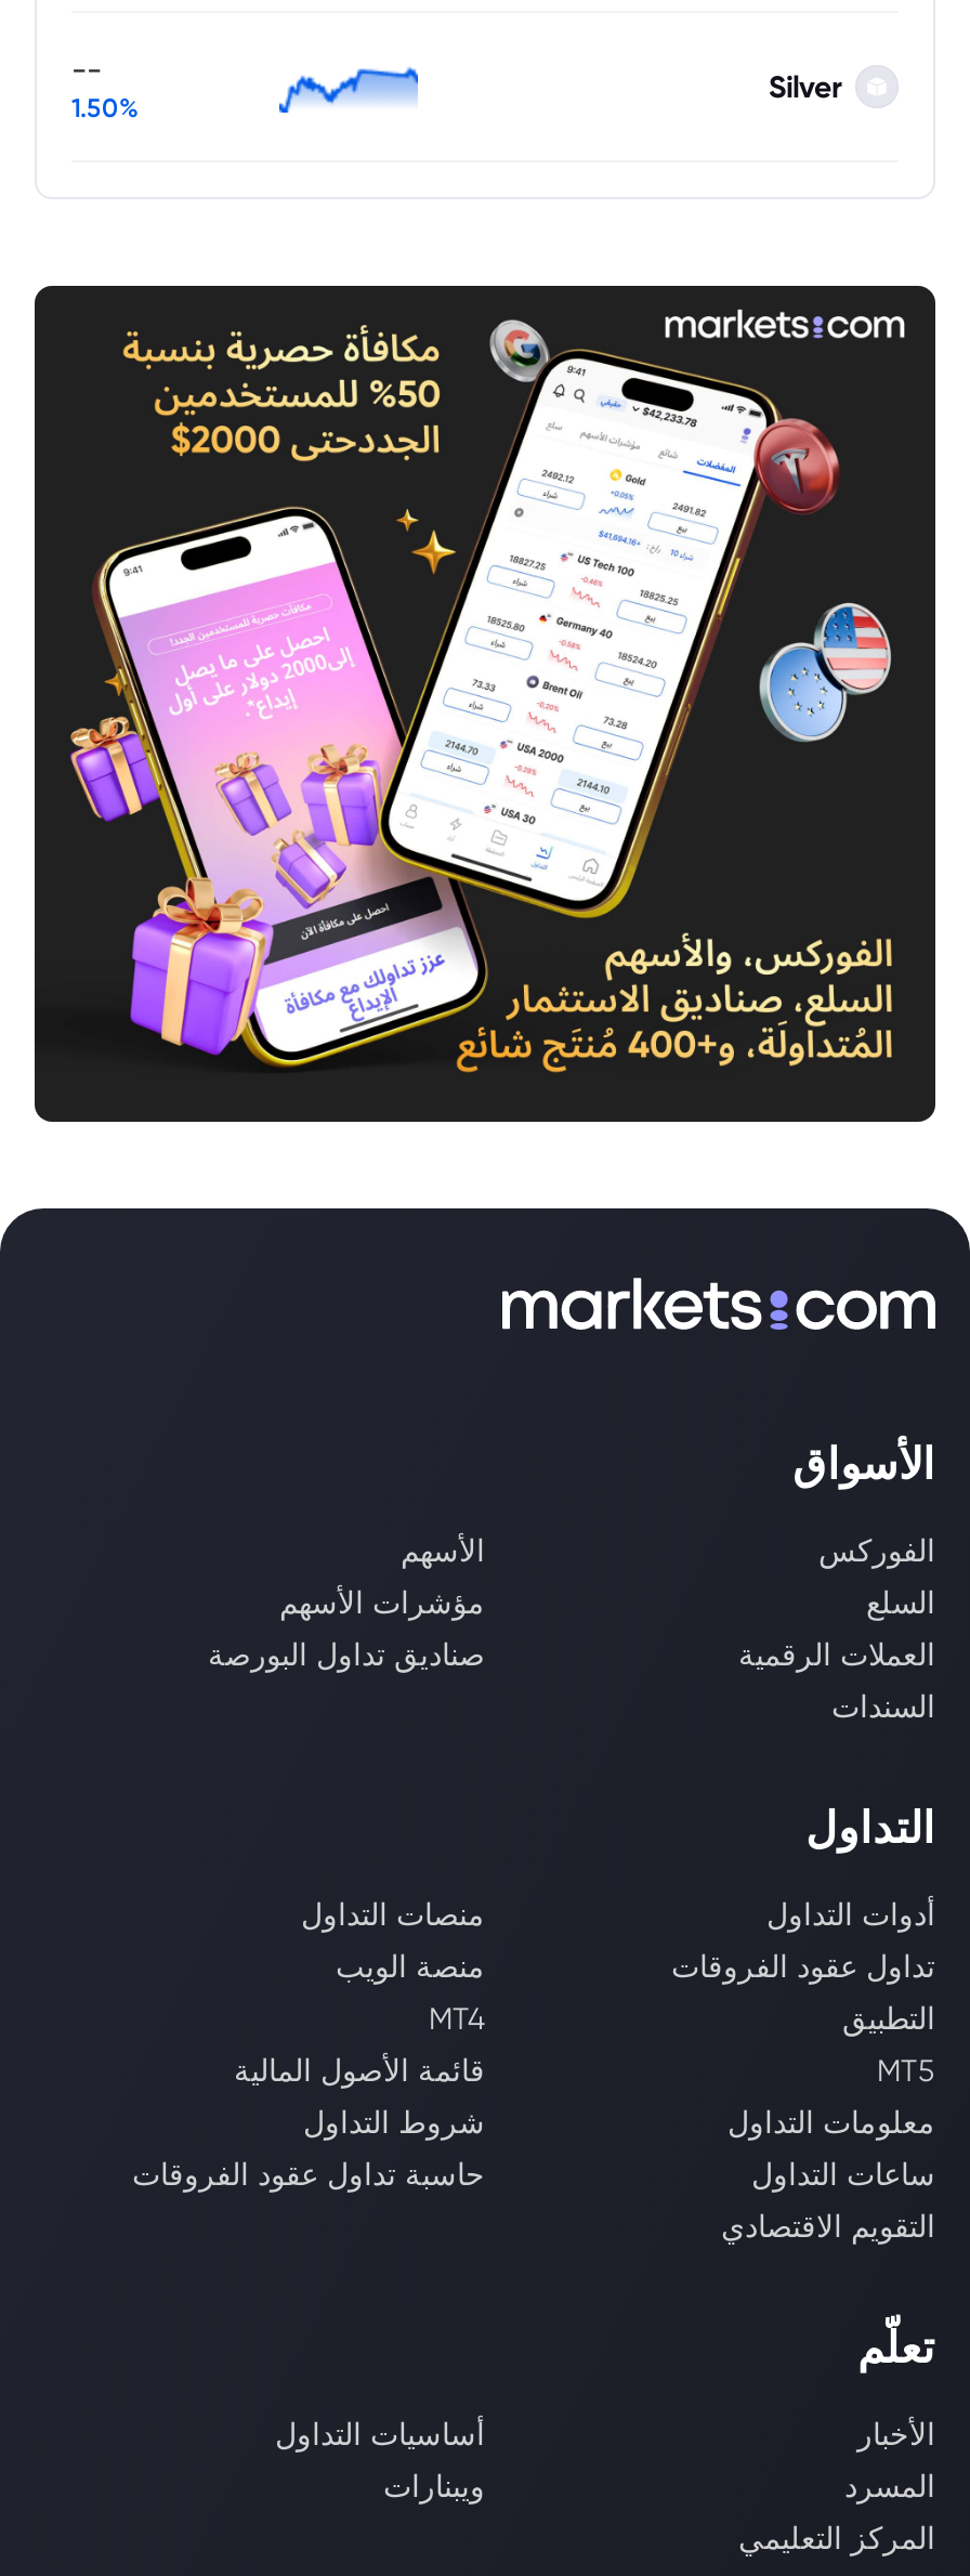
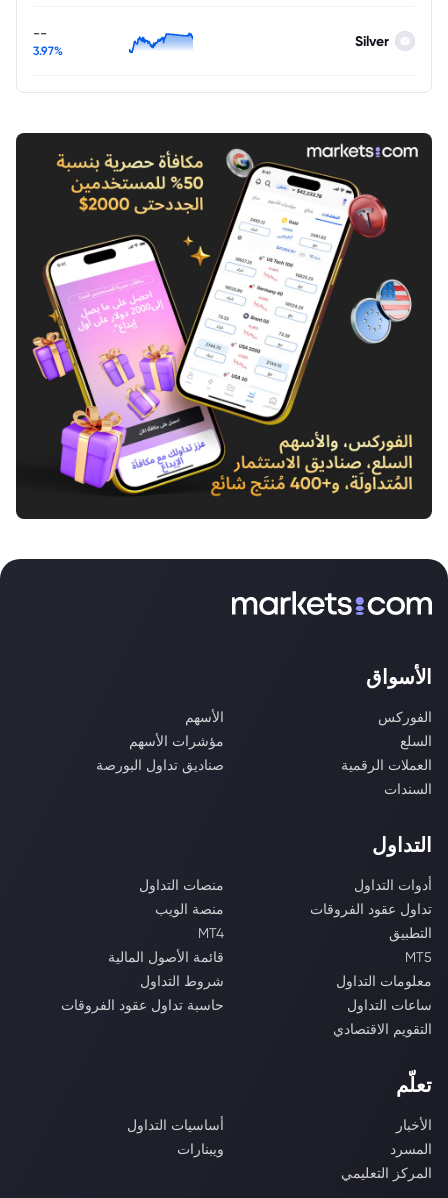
[71,91,139,123] 1.50% -> [33,43,63,58] 3.97%

